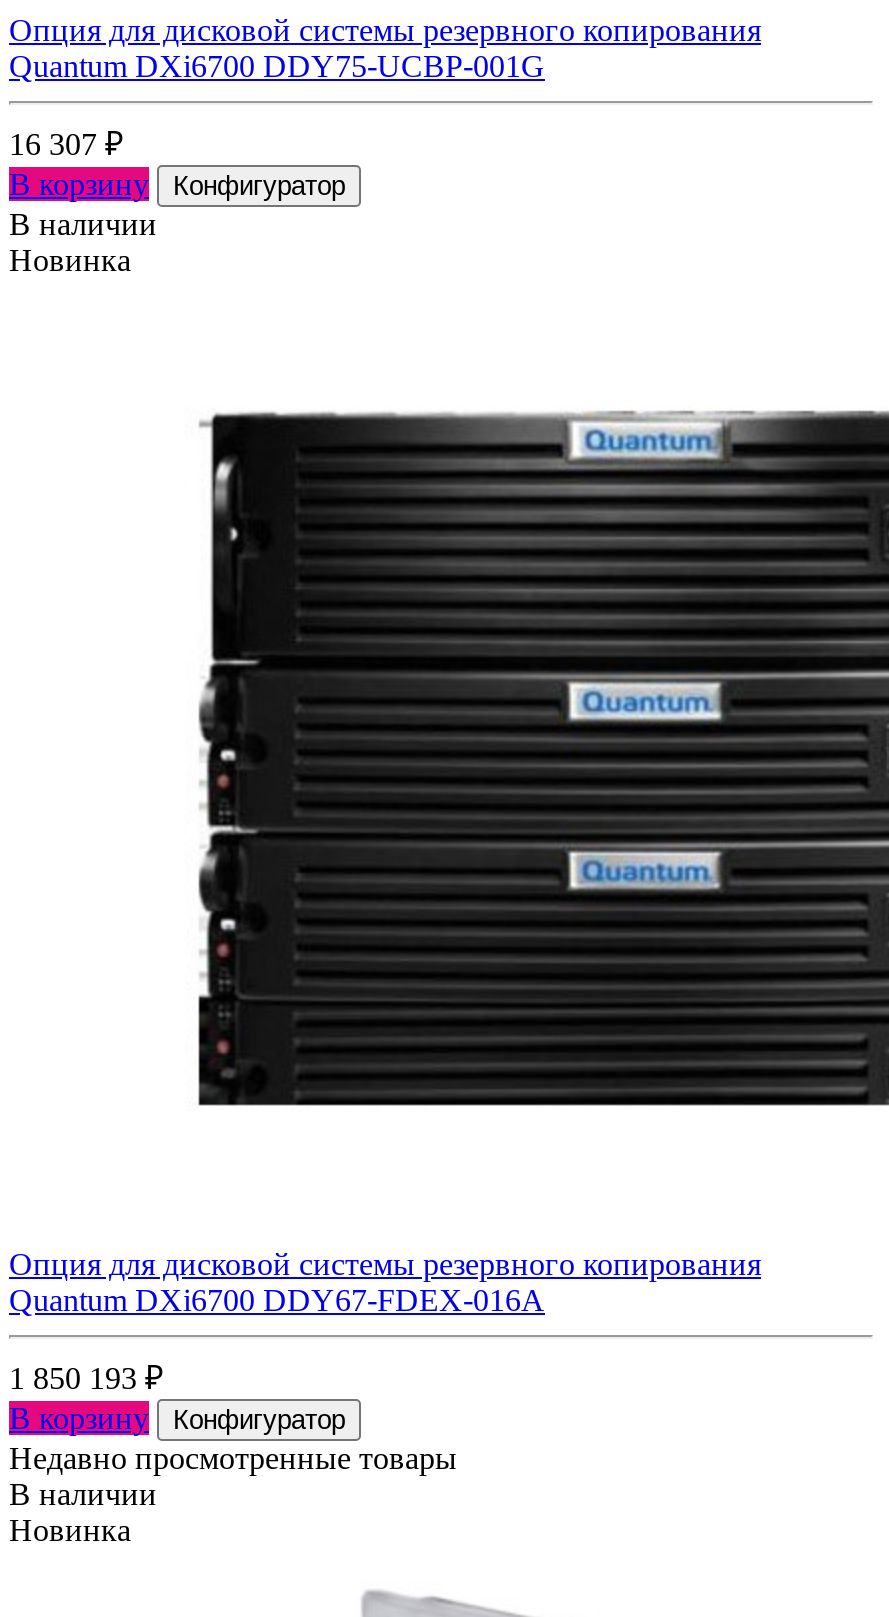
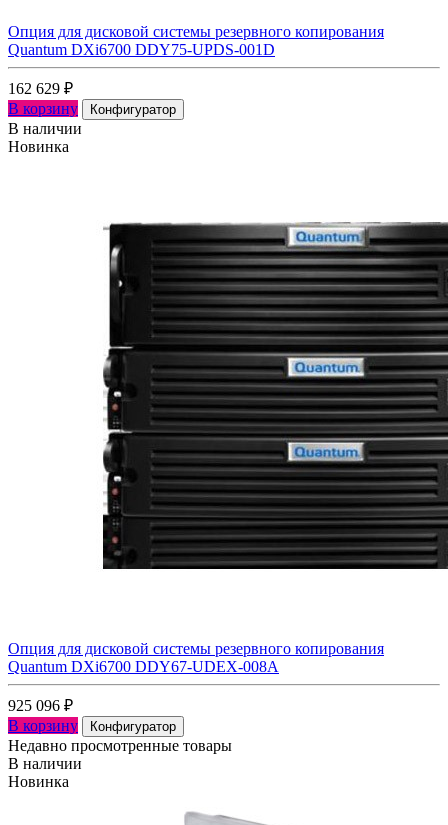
[9,48,545,82] Quantum DXi6700 DDY75-UCBP-001G -> [8,41,275,58] Quantum DXi6700 DDY75-UPDS-001D
[9,126,123,160] 16 307 ₽ -> [8,80,73,97] 162 629 ₽
[9,1282,545,1316] Quantum DXi6700 DDY67-FDEX-016A -> [8,658,279,675] Quantum DXi6700 DDY67-UDEX-008A
[9,1360,163,1394] 1 850 193 ₽ -> [8,697,73,714] 925 096 ₽

